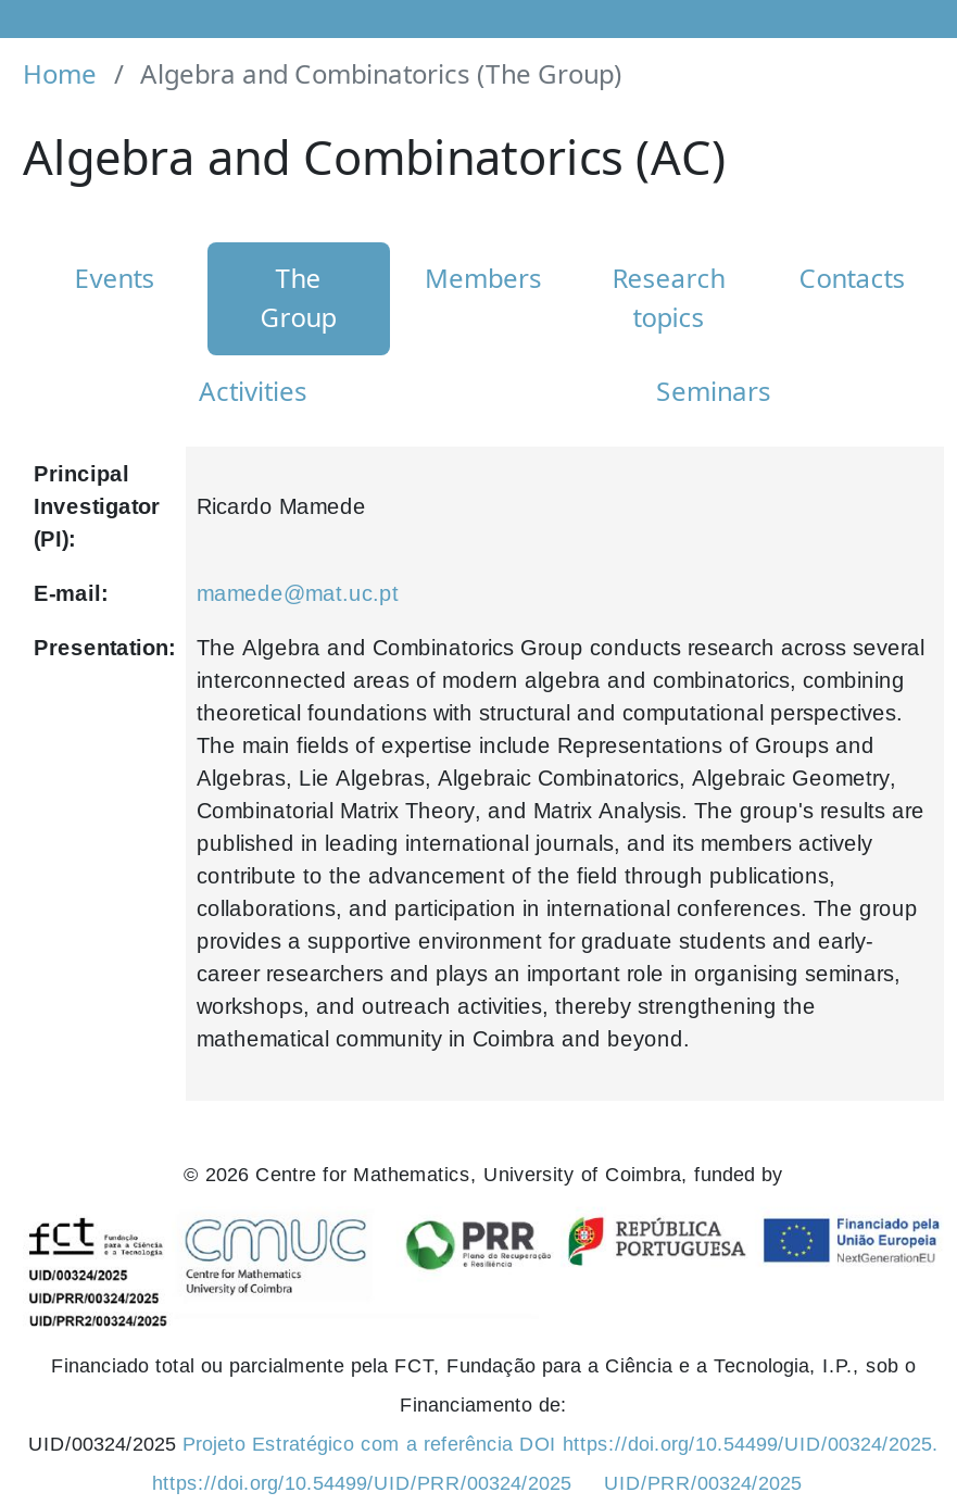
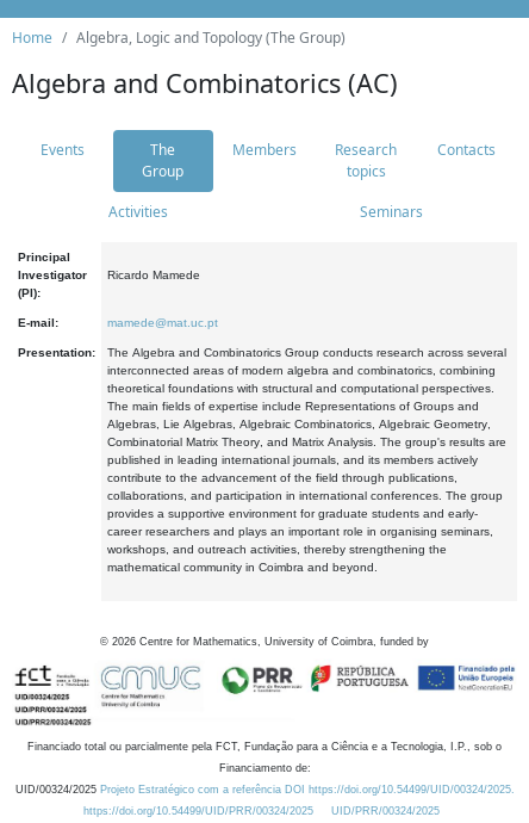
[140,55,622,92] Algebra and Combinatorics (The Group) -> [76,27,346,48] Algebra, Logic and Topology (The Group)

